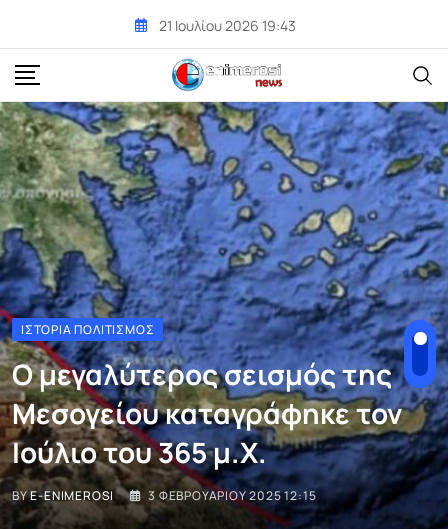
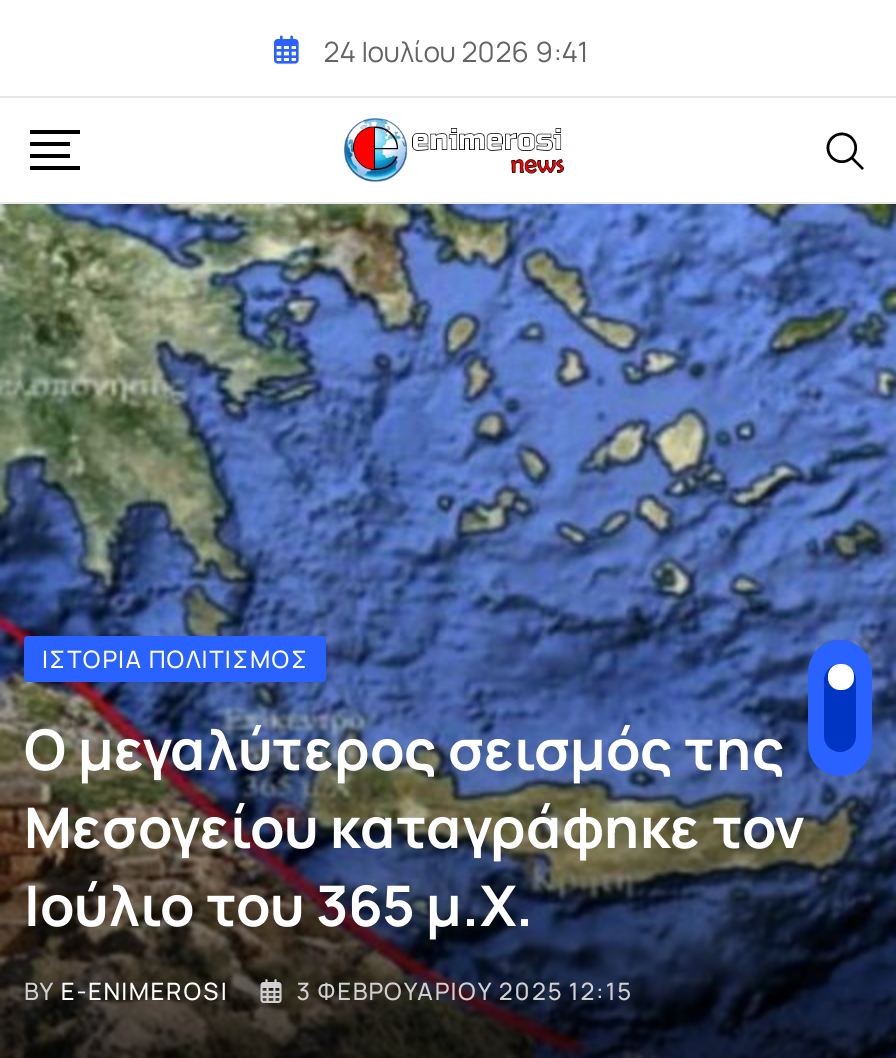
[159,15,296,34] 21 Ιουλίου 2026 19:43 -> [324,31,588,69] 24 Ιουλίου 2026 9:41

